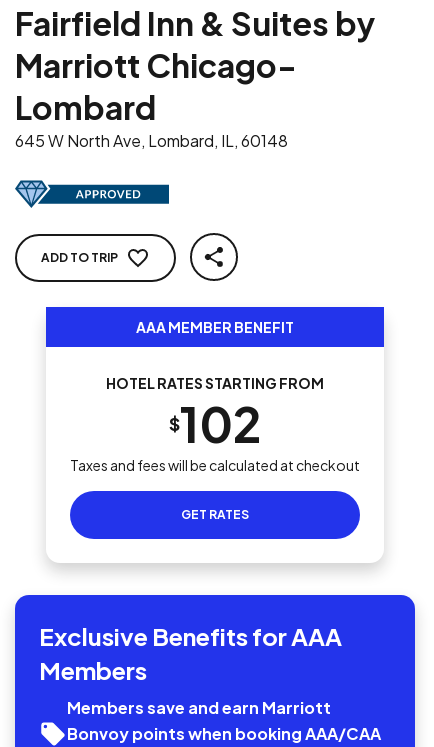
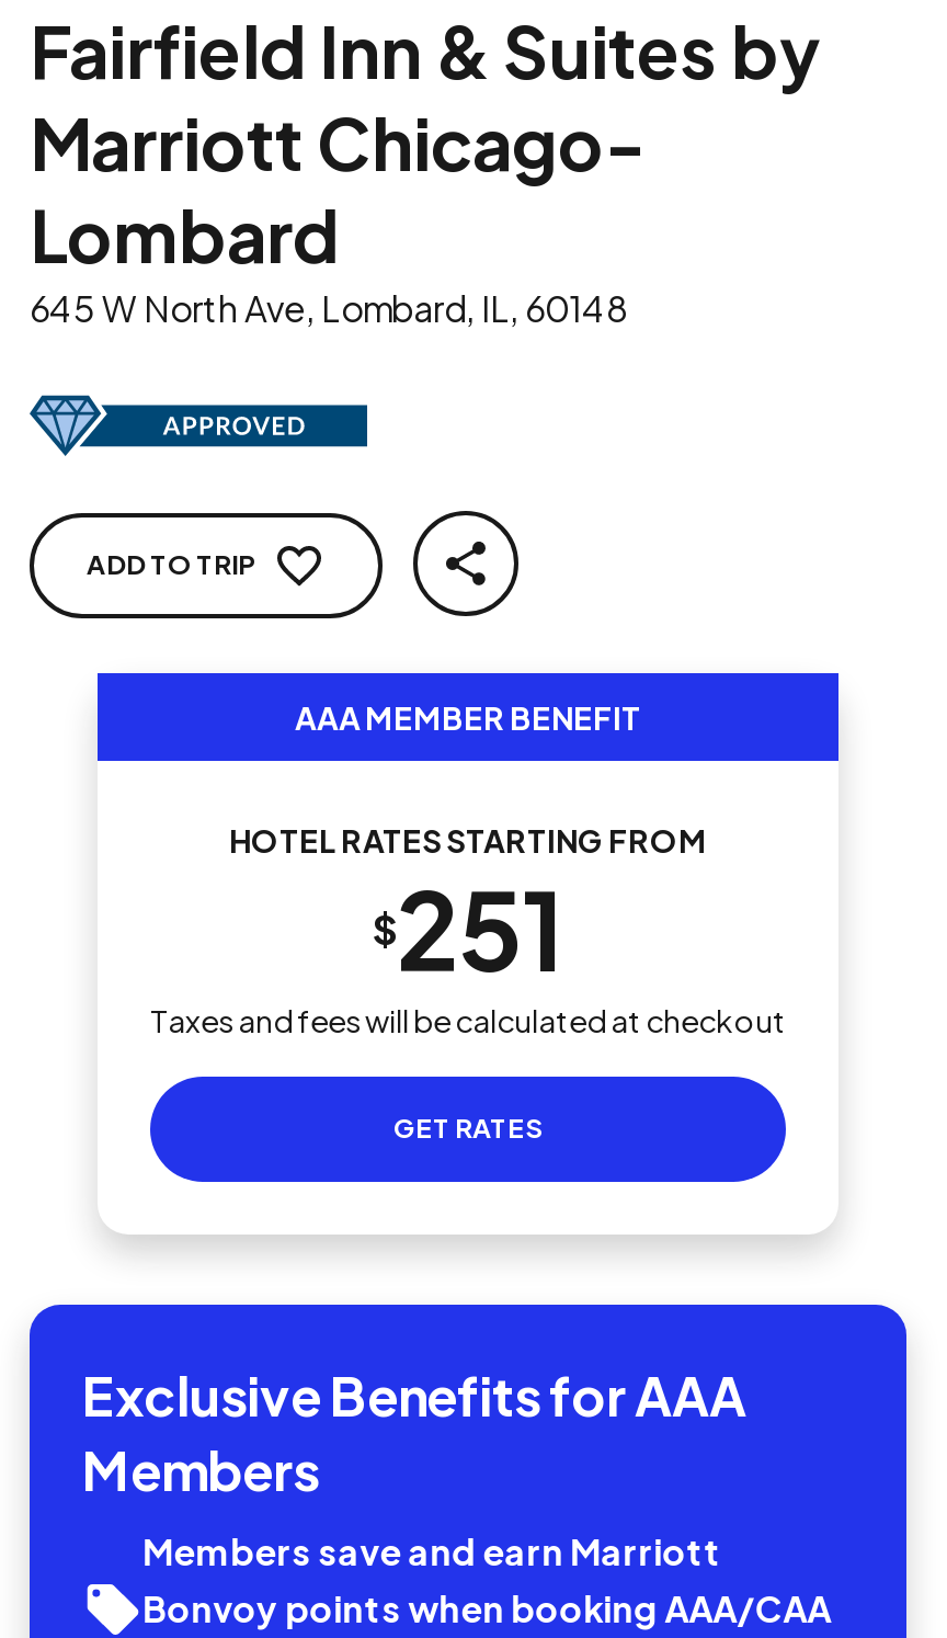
[169,393,261,454] $102 -> [373,862,563,996] $251

